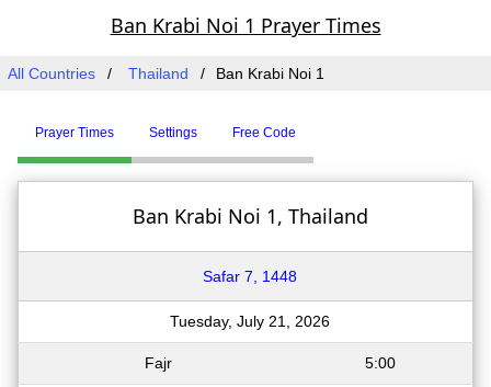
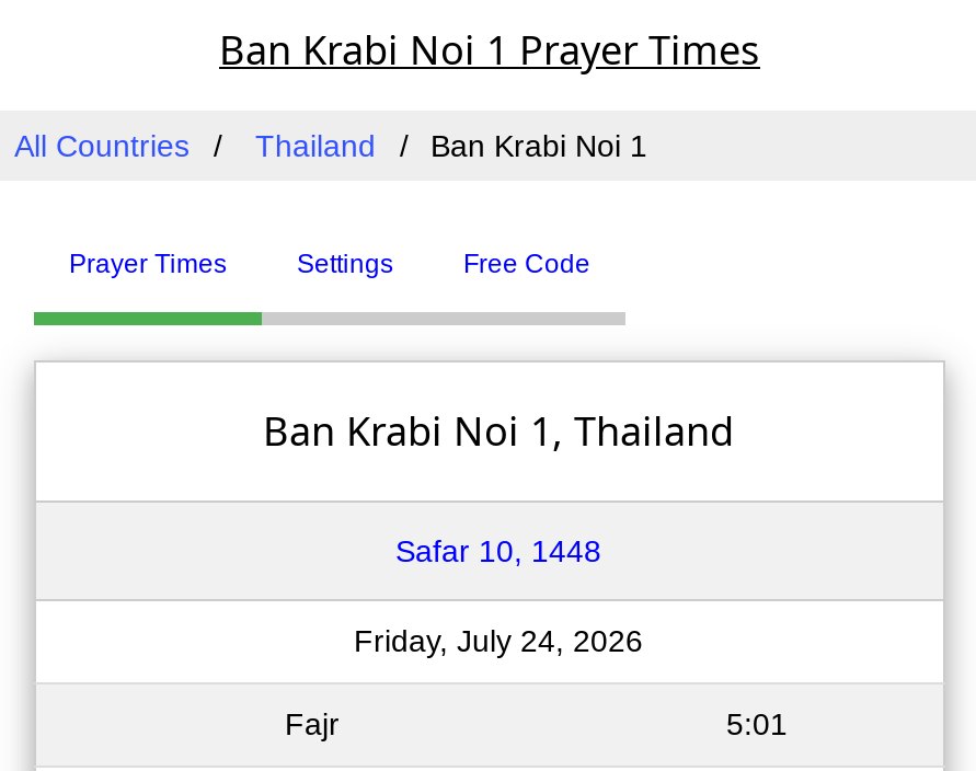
[203,268,297,285] Safar 7, 1448 -> [395,533,601,568] Safar 10, 1448
[170,312,330,330] Tuesday, July 21, 2026 -> [354,623,643,658] Friday, July 24, 2026
[365,354,396,372] 5:00 -> [726,706,788,741] 5:01

